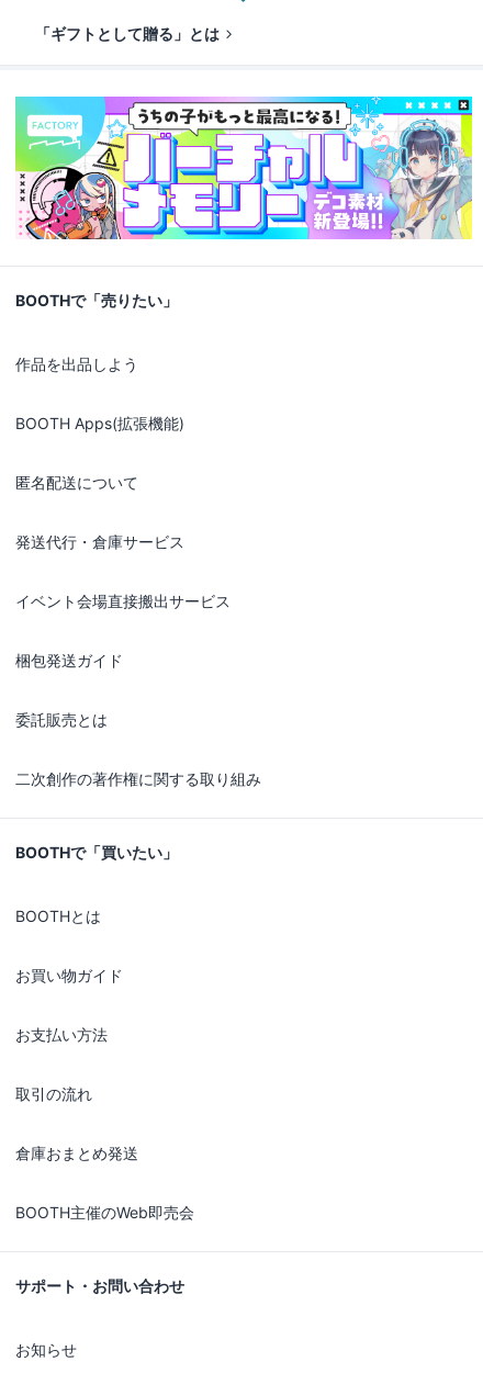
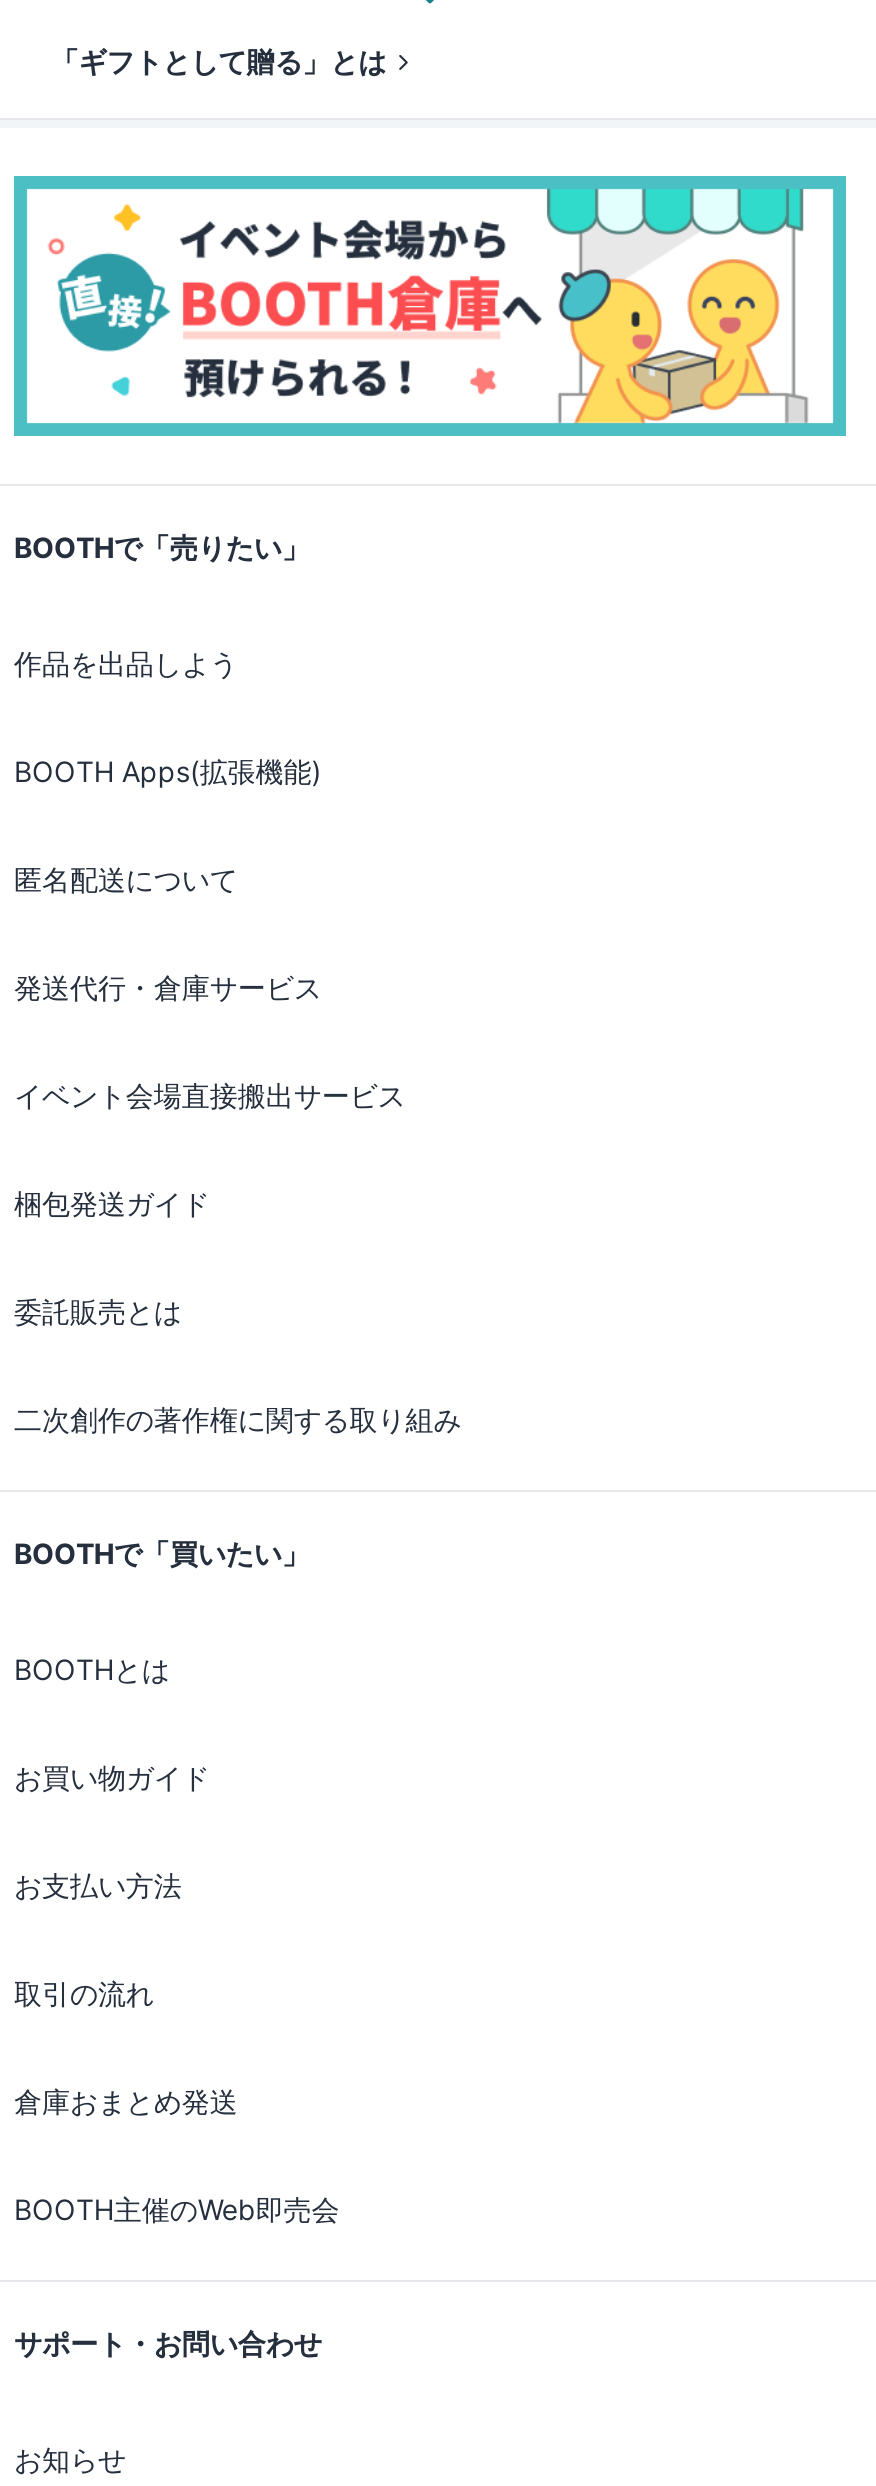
[14,95,473,240] [image] -> [12,174,848,438] [image]

